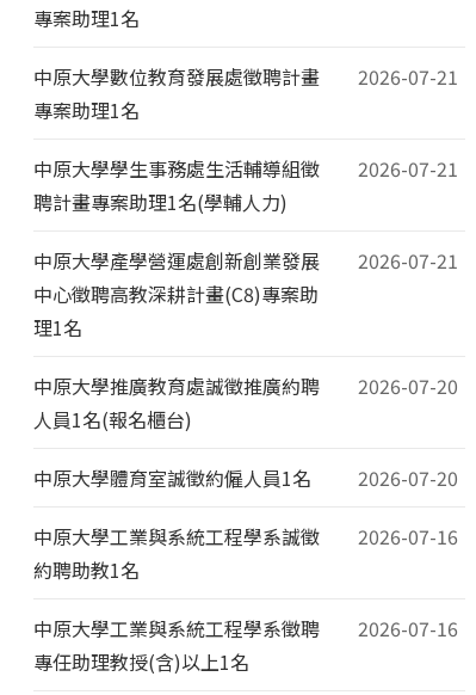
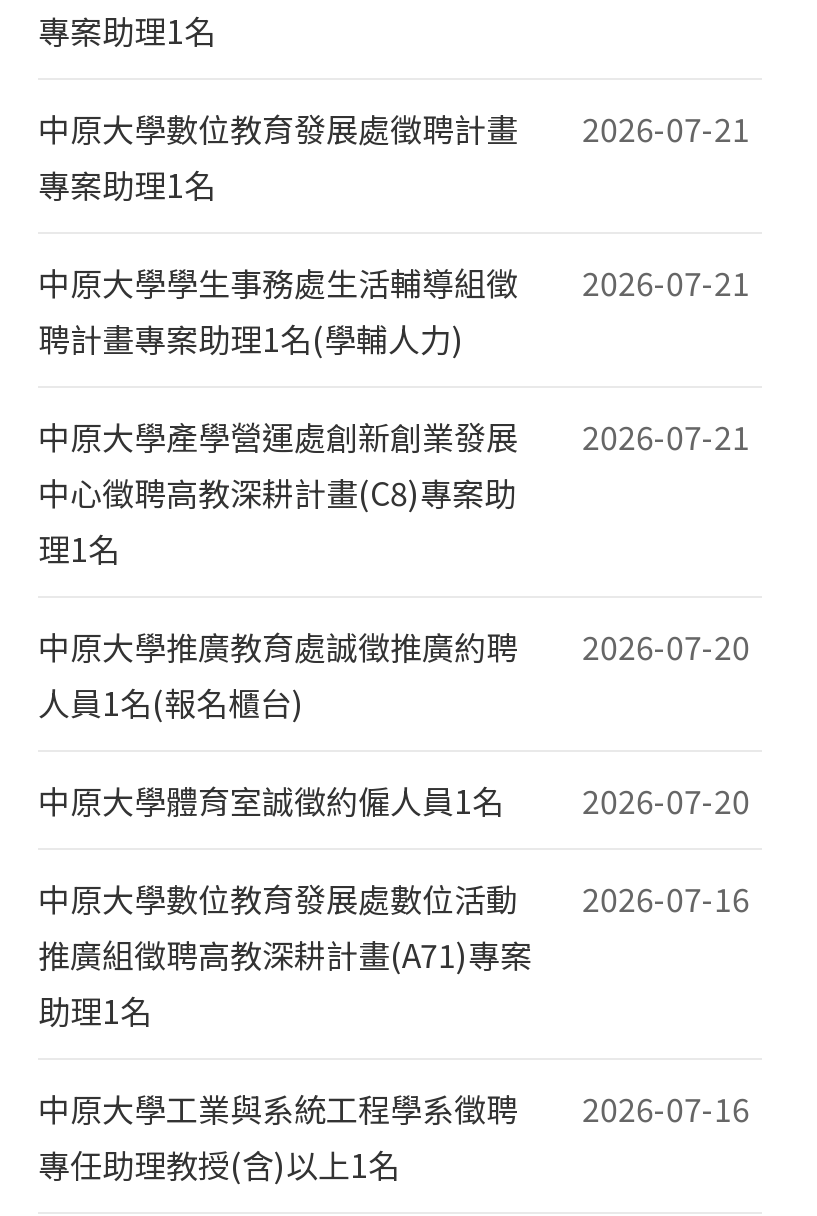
[33,521,320,584] 中原大學工業與系統工程學系誠徵 | 約聘助教1名 -> [38,873,532,1033] 中原大學數位教育發展處數位活動 | 推廣組徵聘高教深耕計畫(A71)專案 | 助理1名

